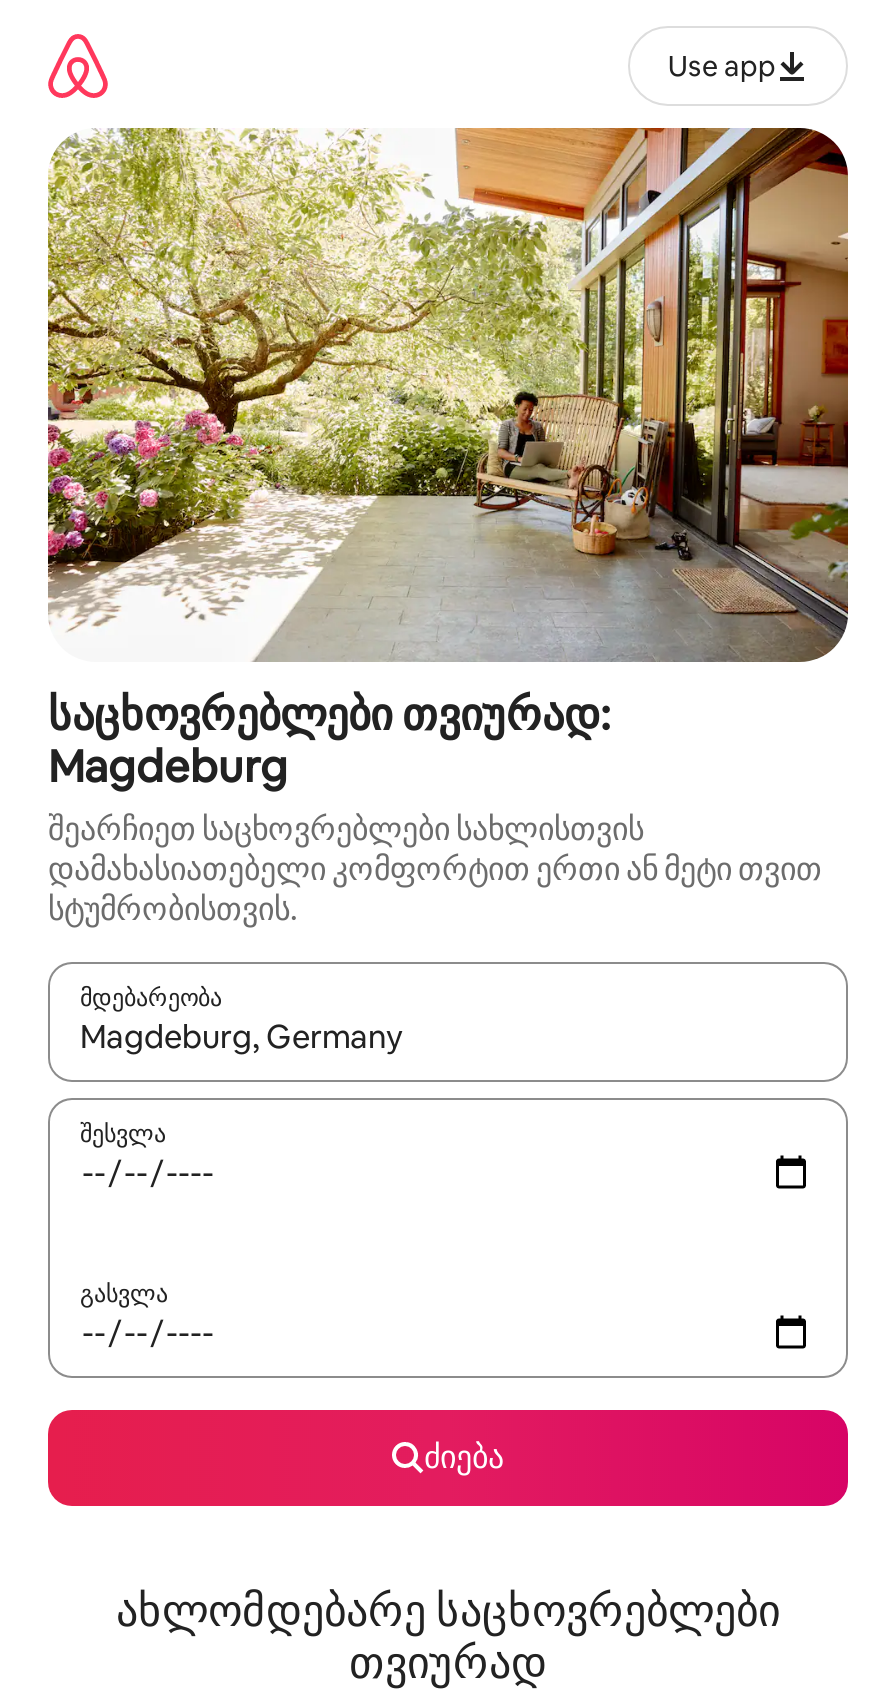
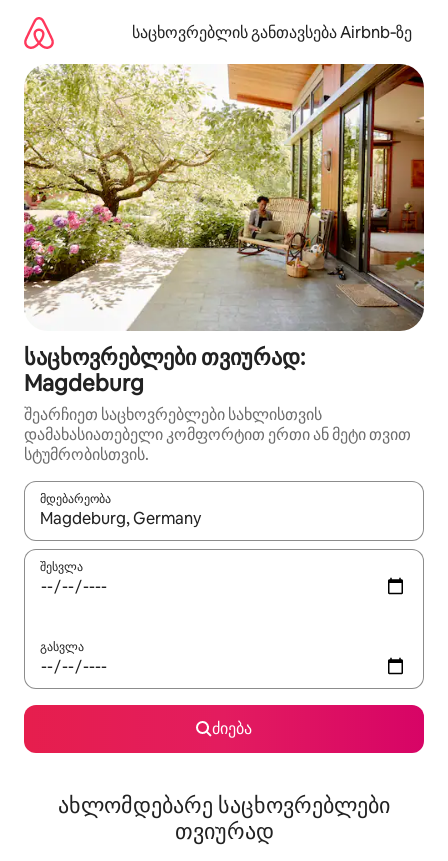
[668,47,776,83] Use app -> [132,21,412,42] საცხოვრებლის განთავსება Airbnb‑ზე

